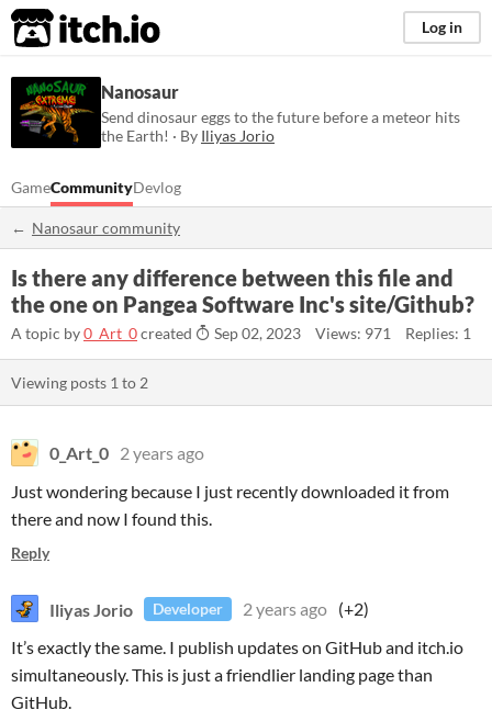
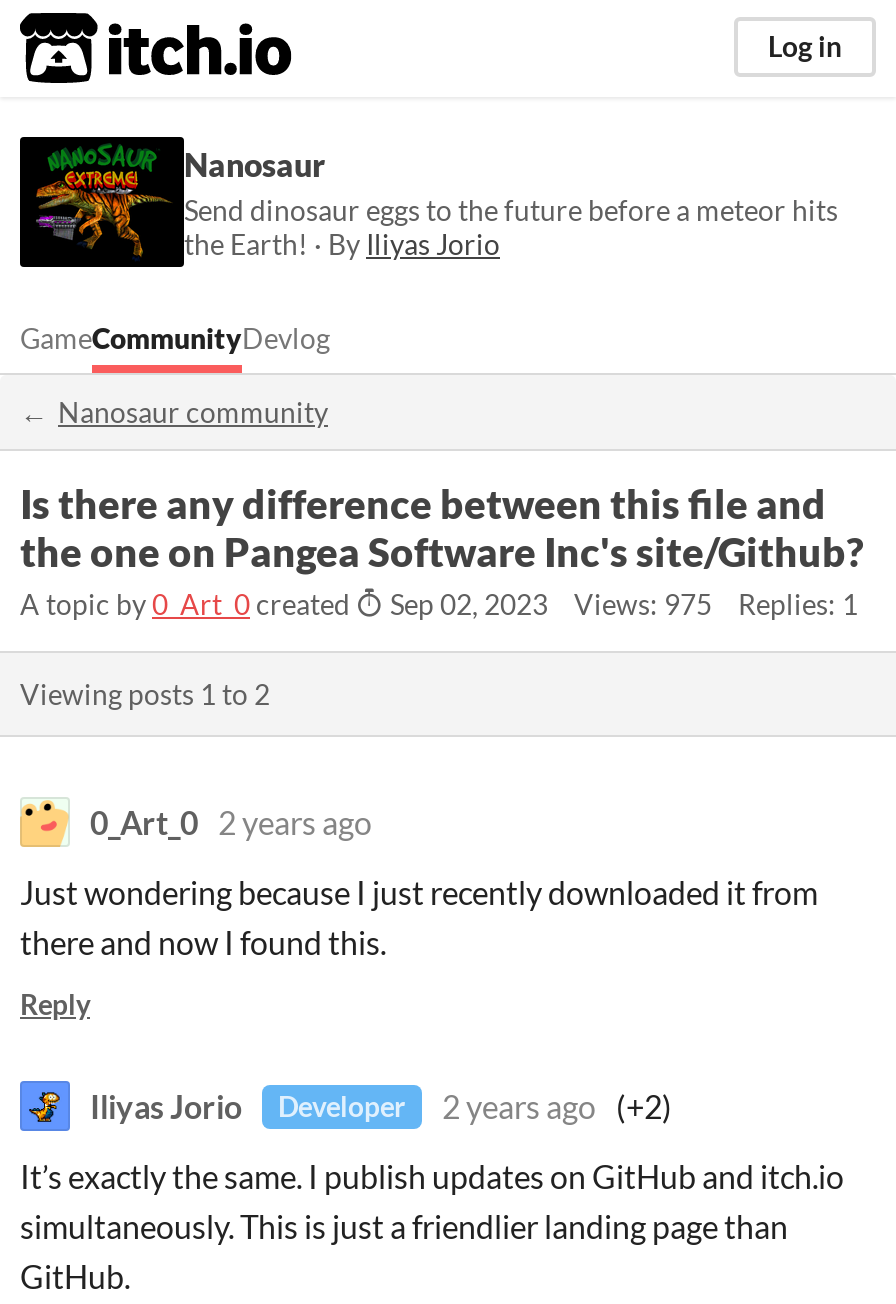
[315,324,391,342] Views: 971 -> [574,587,712,621] Views: 975

